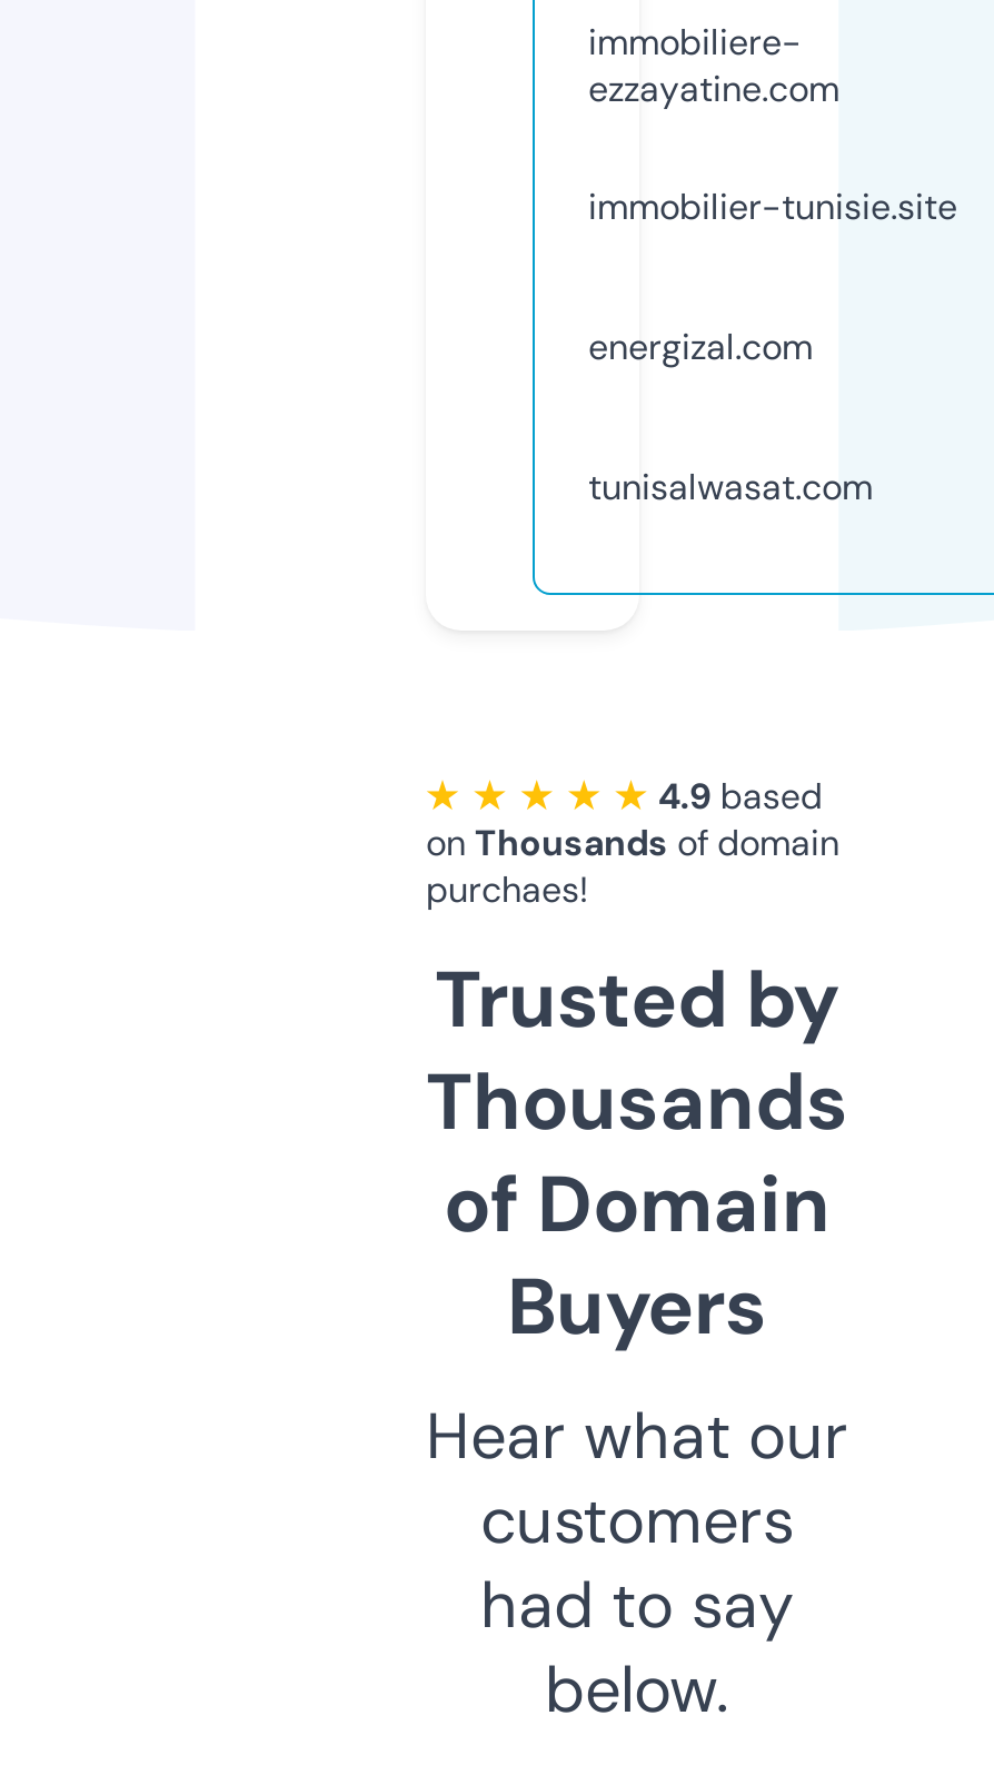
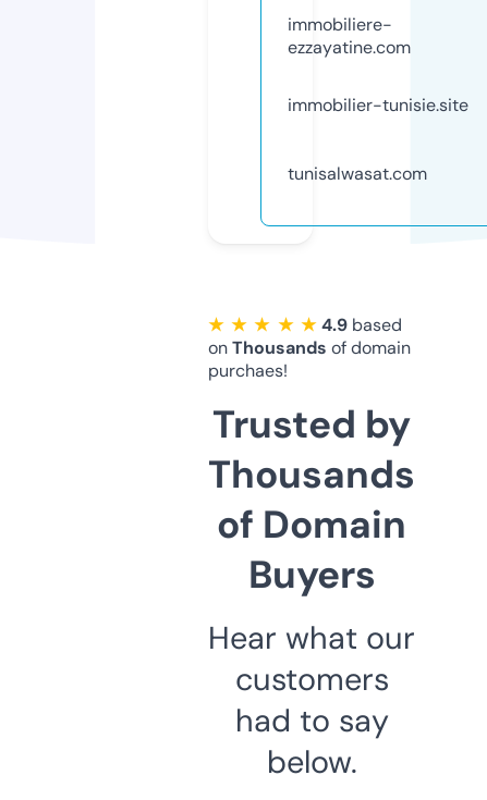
[588,323,813,370] energizal.com -> none

